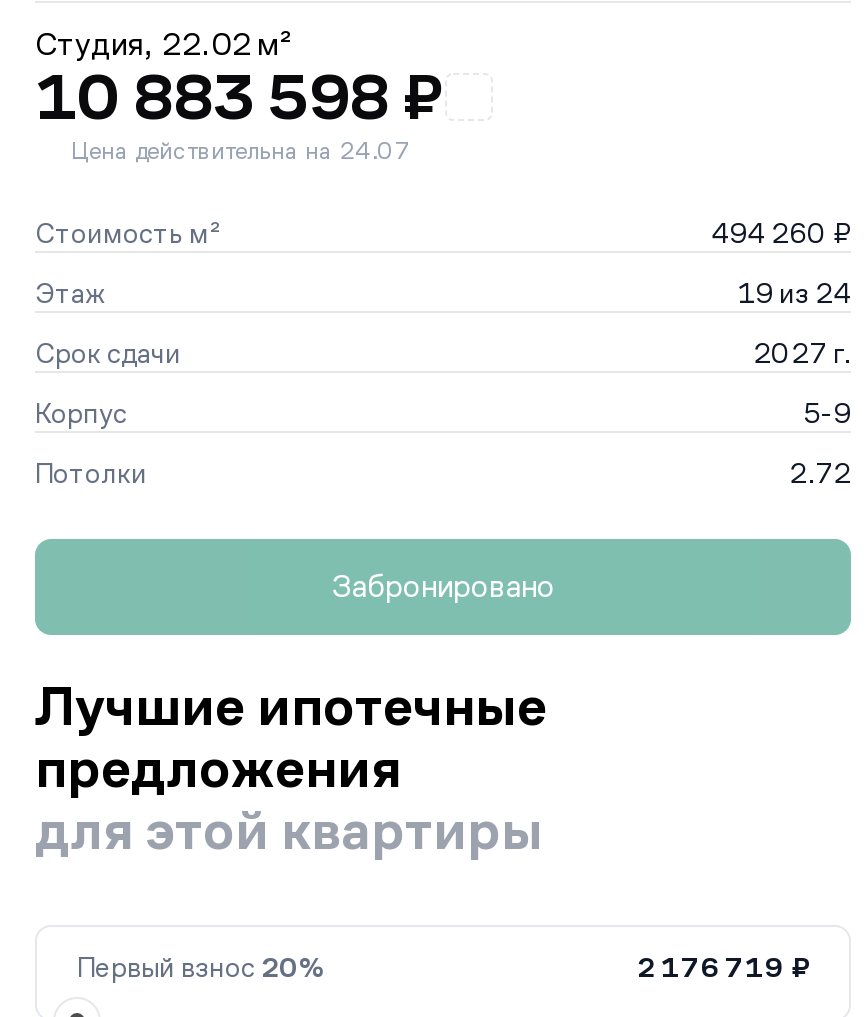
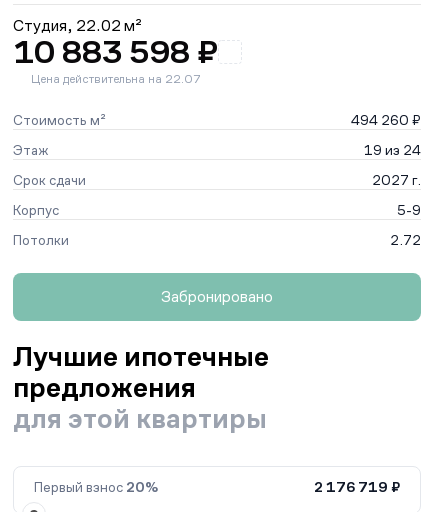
[71,137,411,165] Цена действительна на 24.07 -> [31,72,201,86] Цена действительна на 22.07

